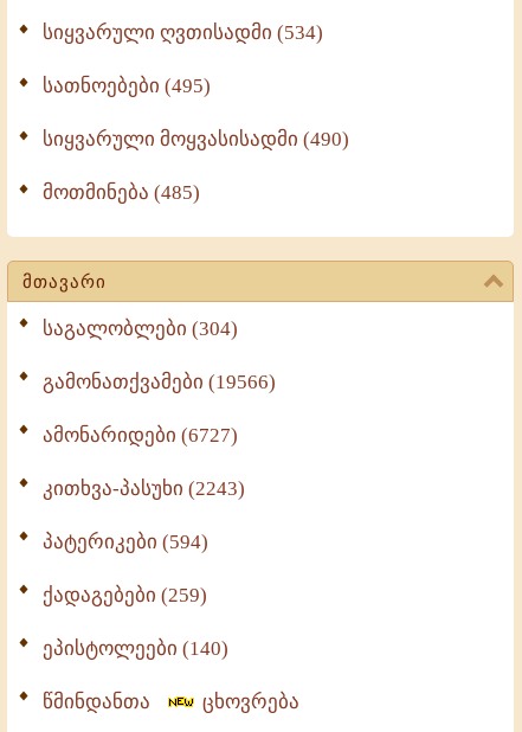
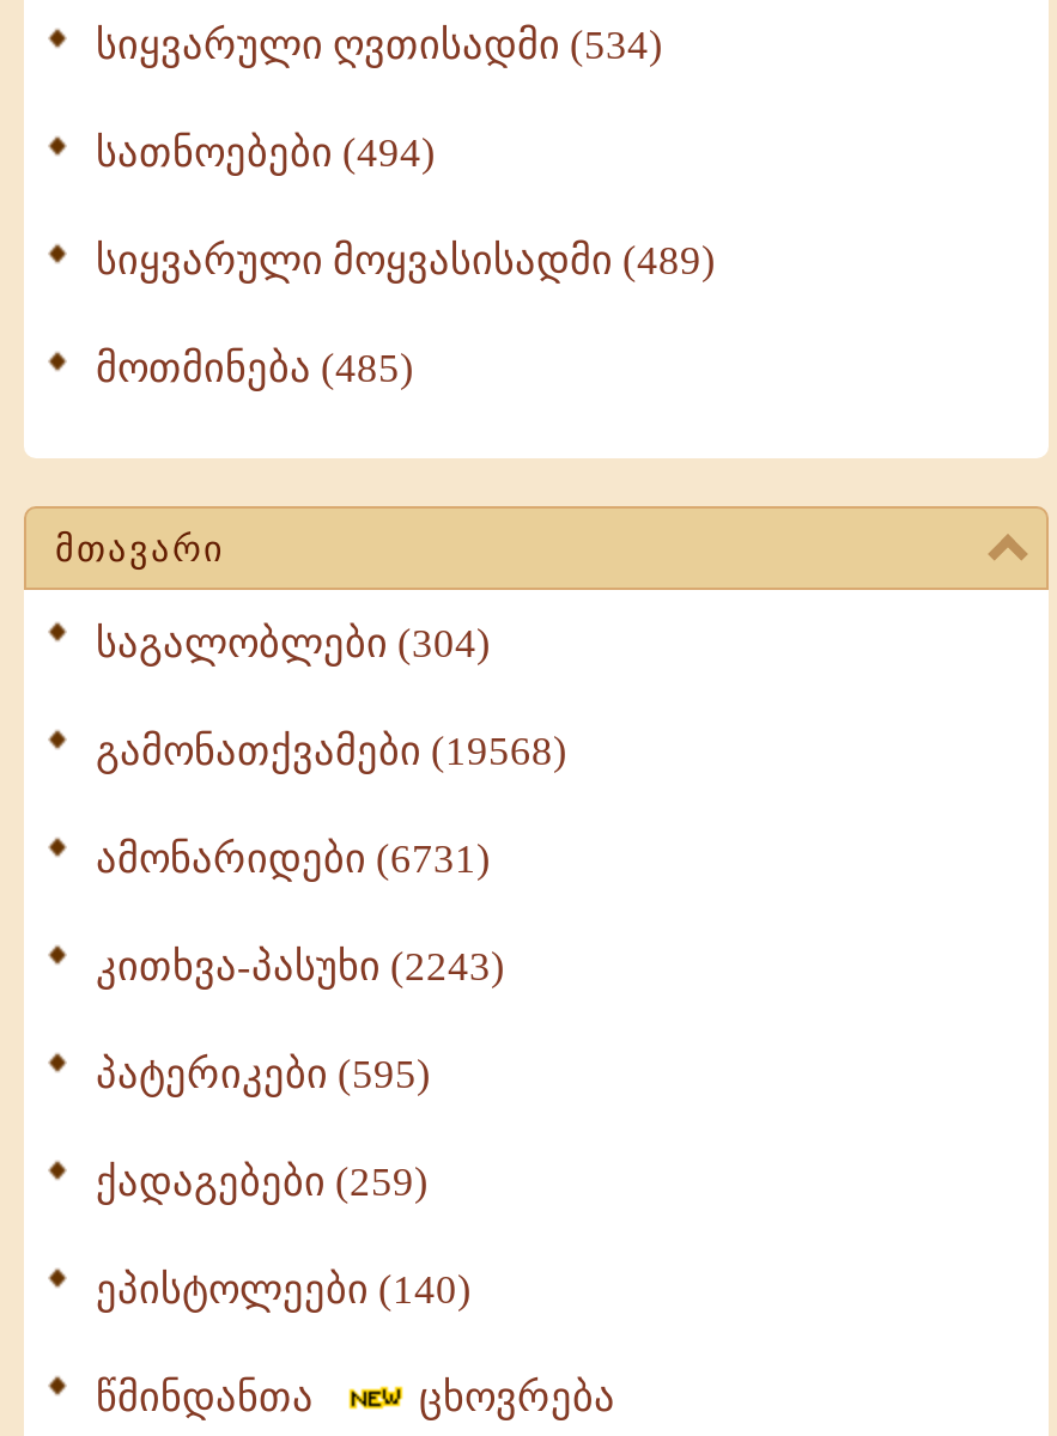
[43,75,211,97] სათნოებები (495) -> [96,131,436,176] სათნოებები (494)
[43,128,349,151] სიყვარული მოყვასისადმი (490) -> [96,238,716,284] სიყვარული მოყვასისადმი (489)
[43,371,276,393] გამონათქვამები (19566) -> [96,729,567,774] გამონათქვამები (19568)
[43,424,238,447] ამონარიდები (6727) -> [96,837,491,882] ამონარიდები (6731)
[43,531,208,553] პატერიკები (594) -> [96,1052,431,1098] პატერიკები (595)

